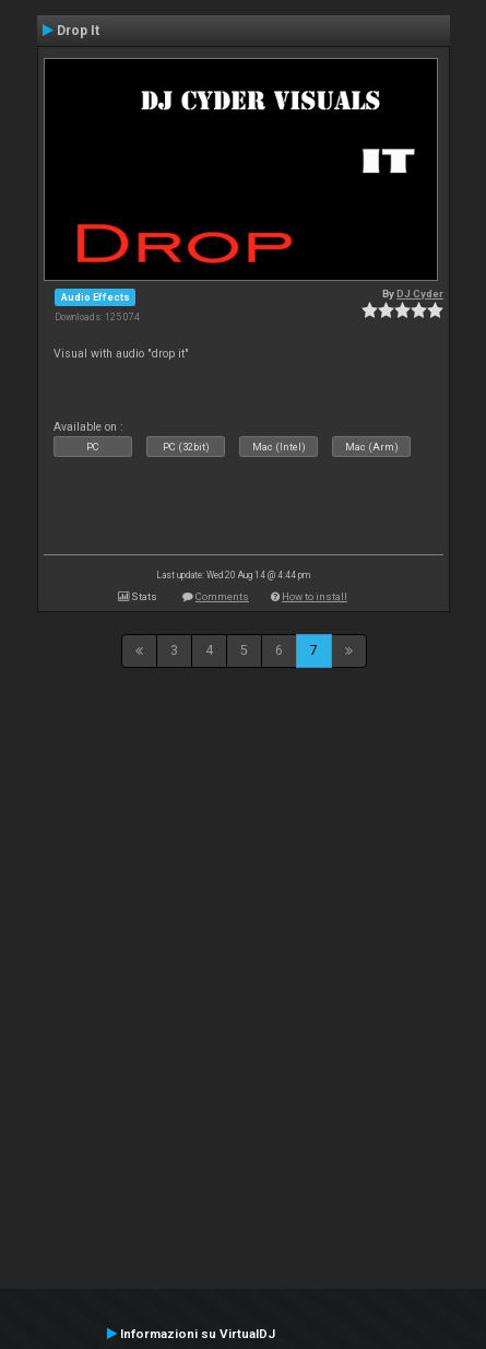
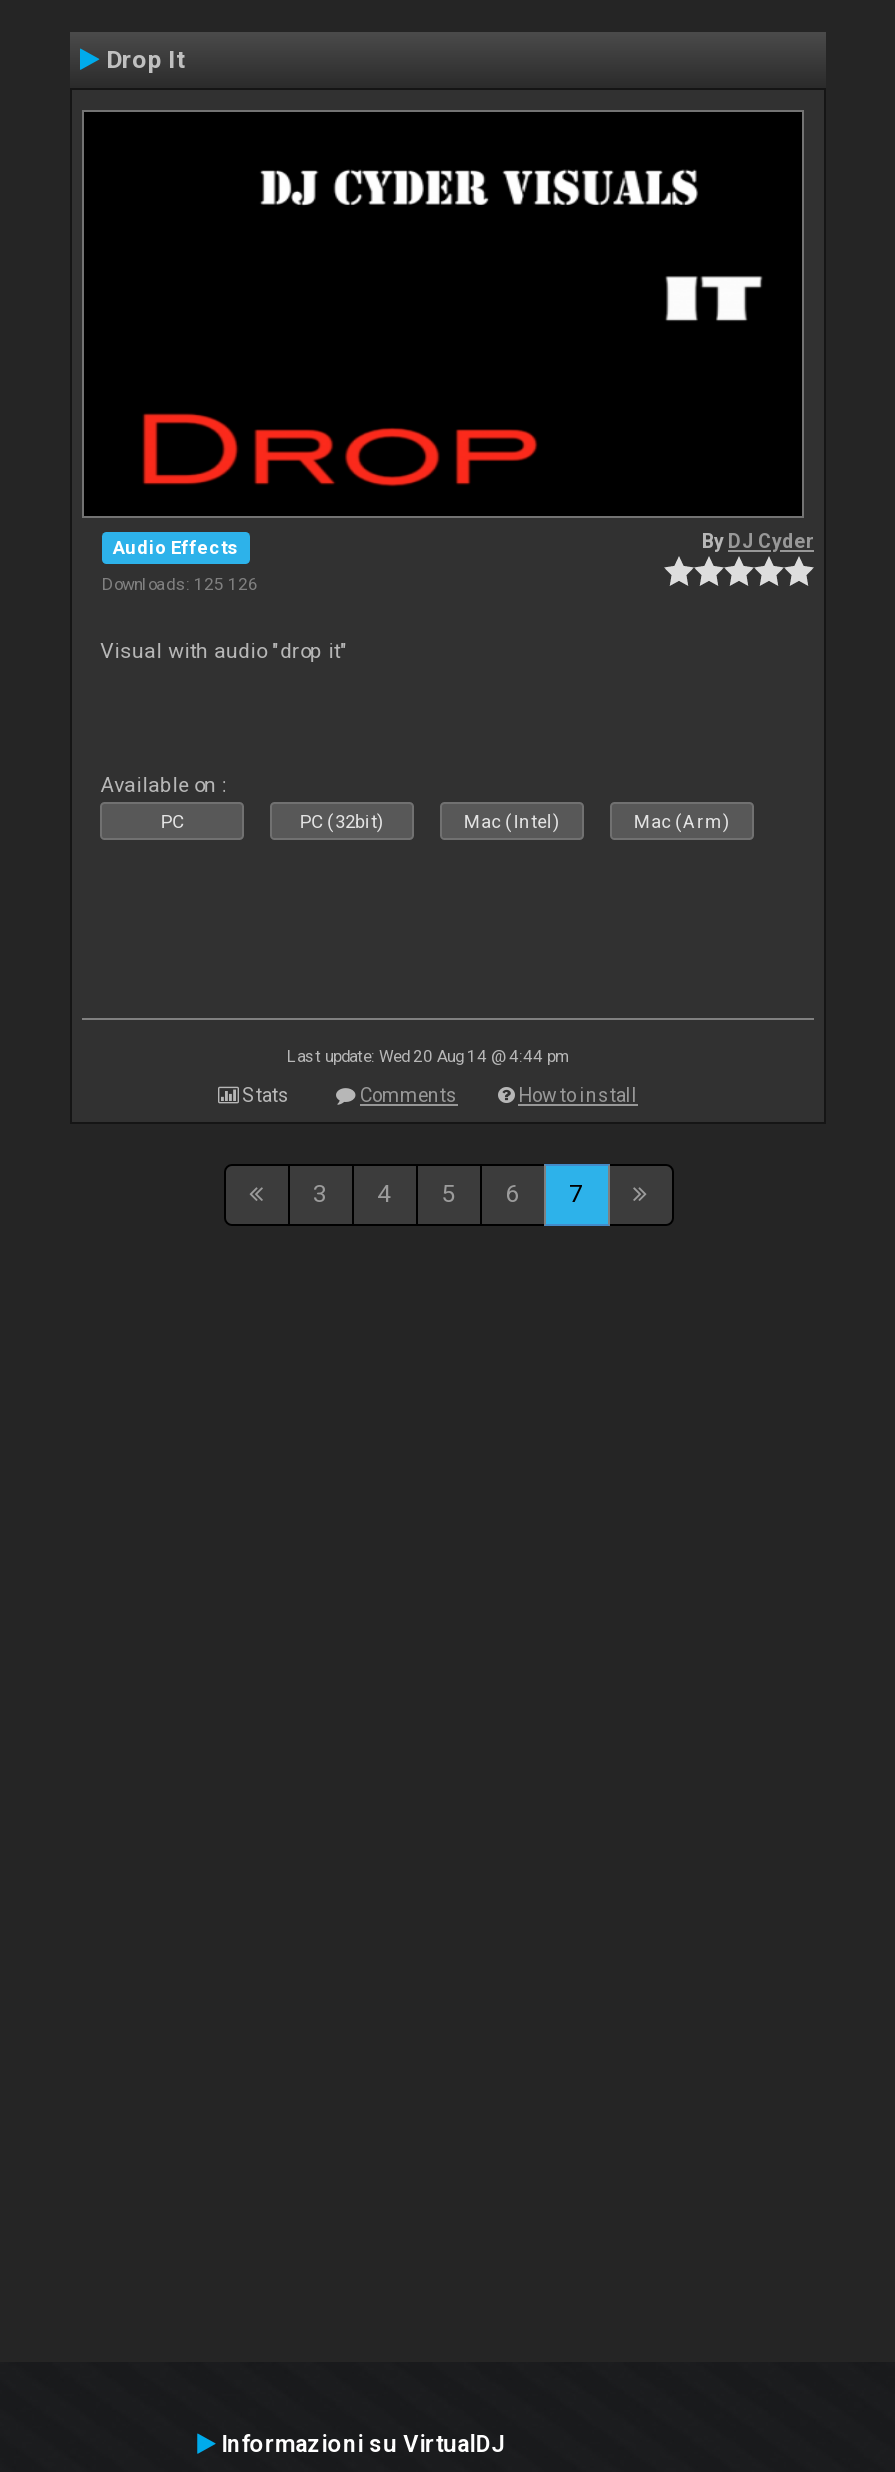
[55,311,140,322] Downloads: 125 074 -> [102,573,258,593] Downloads: 125 126

